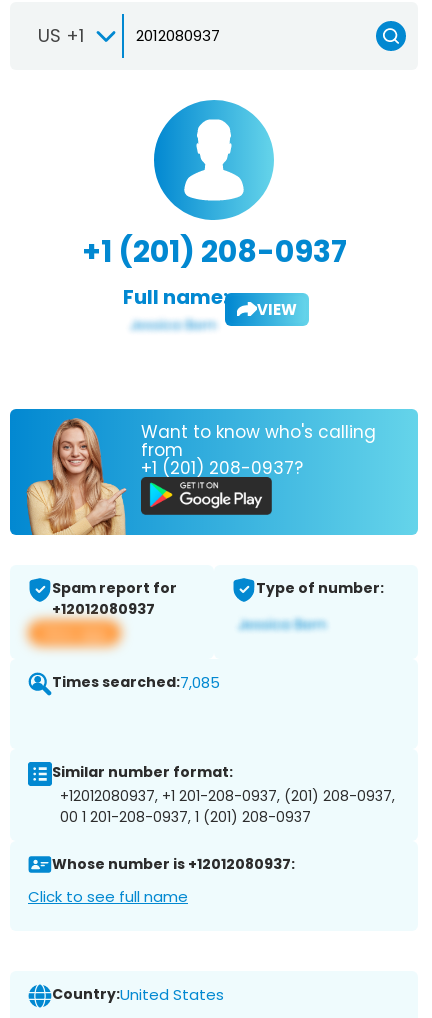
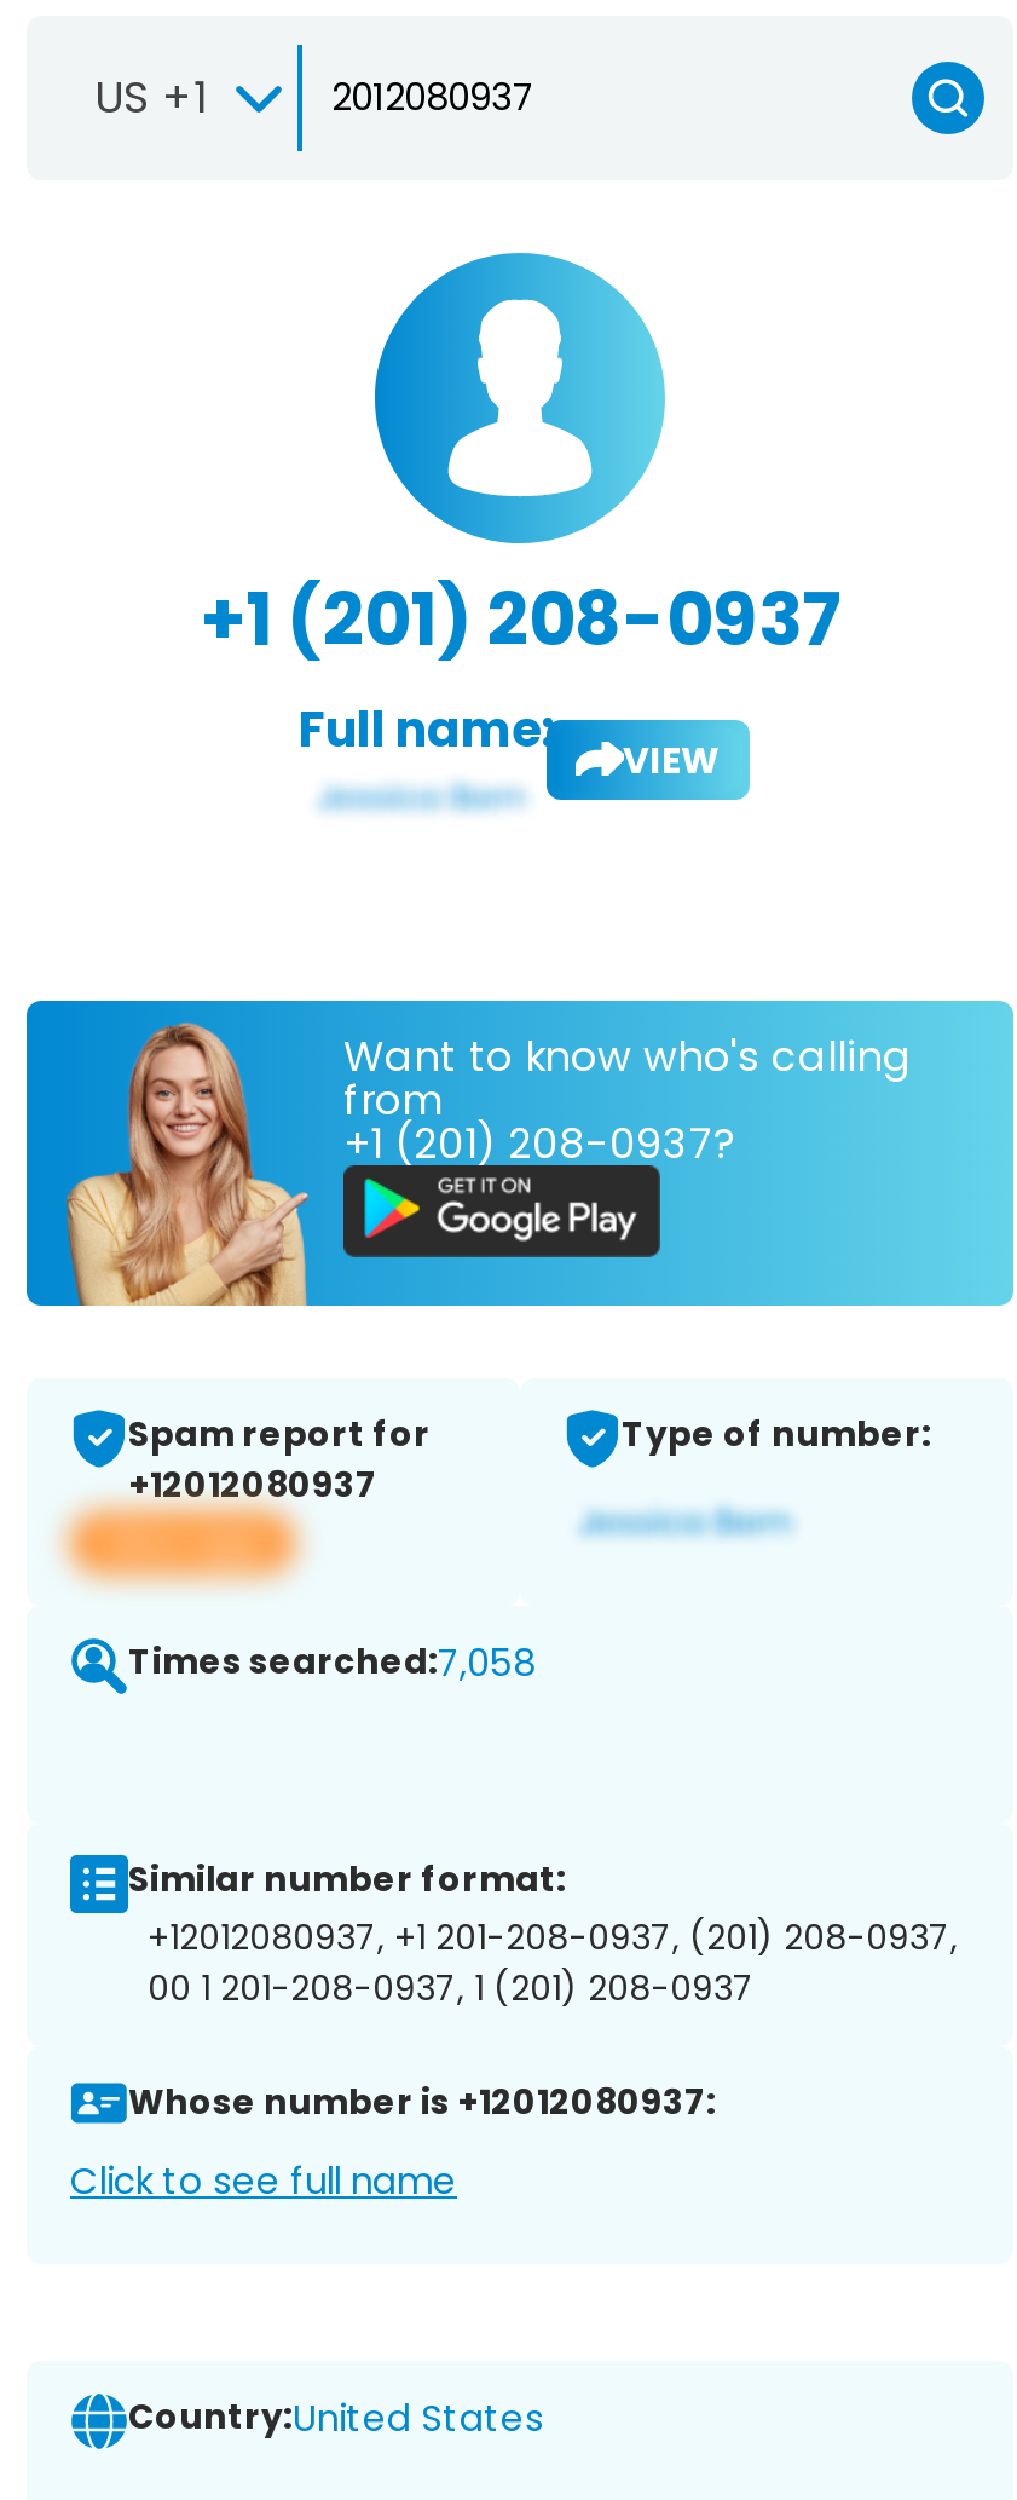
[52,672,220,693] Times searched:7,085 -> [128,1637,534,1688] Times searched:7,058

